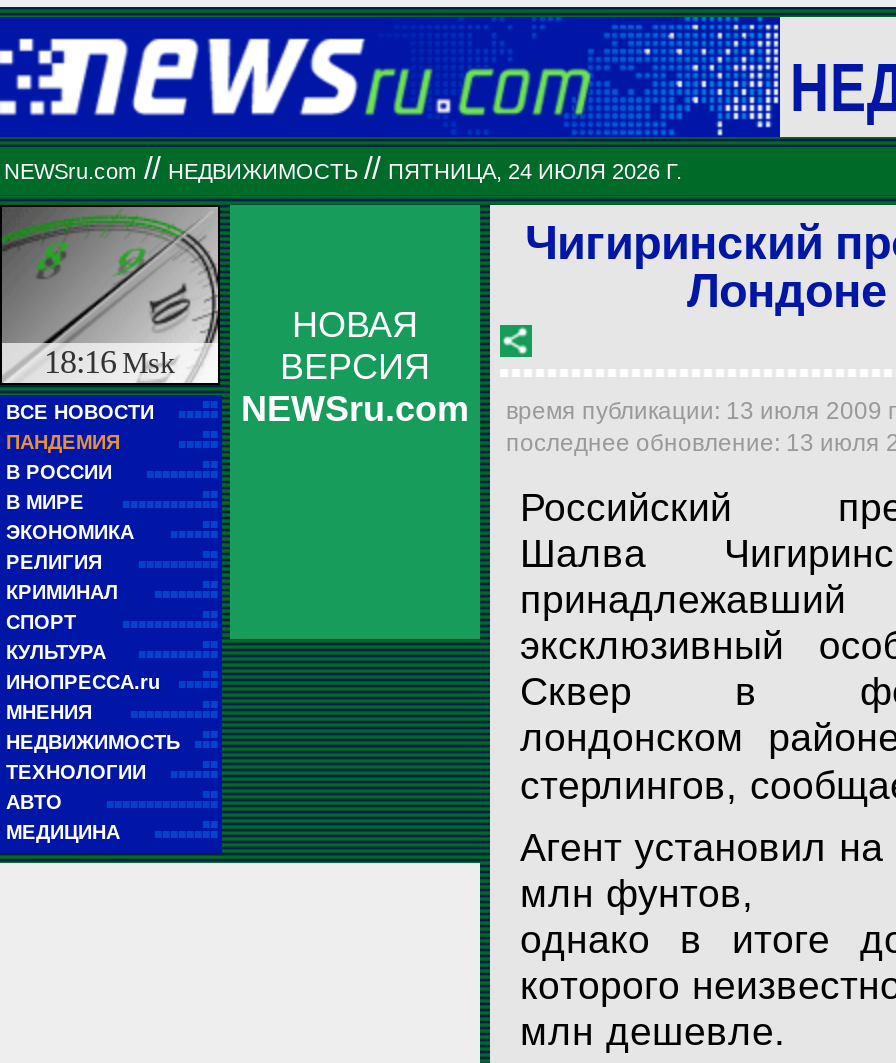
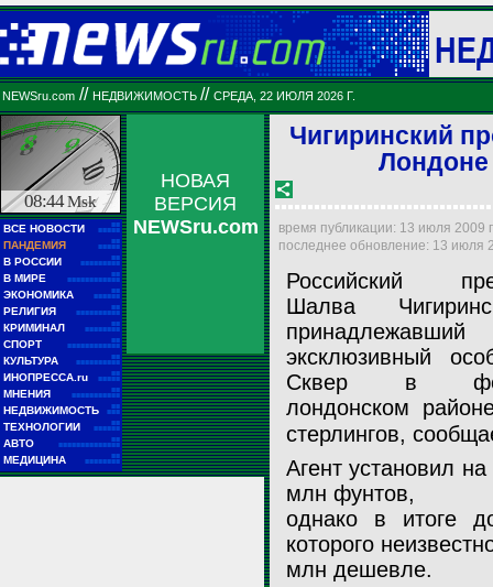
[4,151,682,185] NEWSru.com // НЕДВИЖИМОСТЬ // ПЯТНИЦА, 24 ИЮЛЯ 2026 Г. -> [2,85,355,104] NEWSru.com // НЕДВИЖИМОСТЬ // СРЕДА, 22 ИЮЛЯ 2026 Г.
[44,343,176,381] 18:16 Msk -> [24,191,97,211] 08:44 Msk

